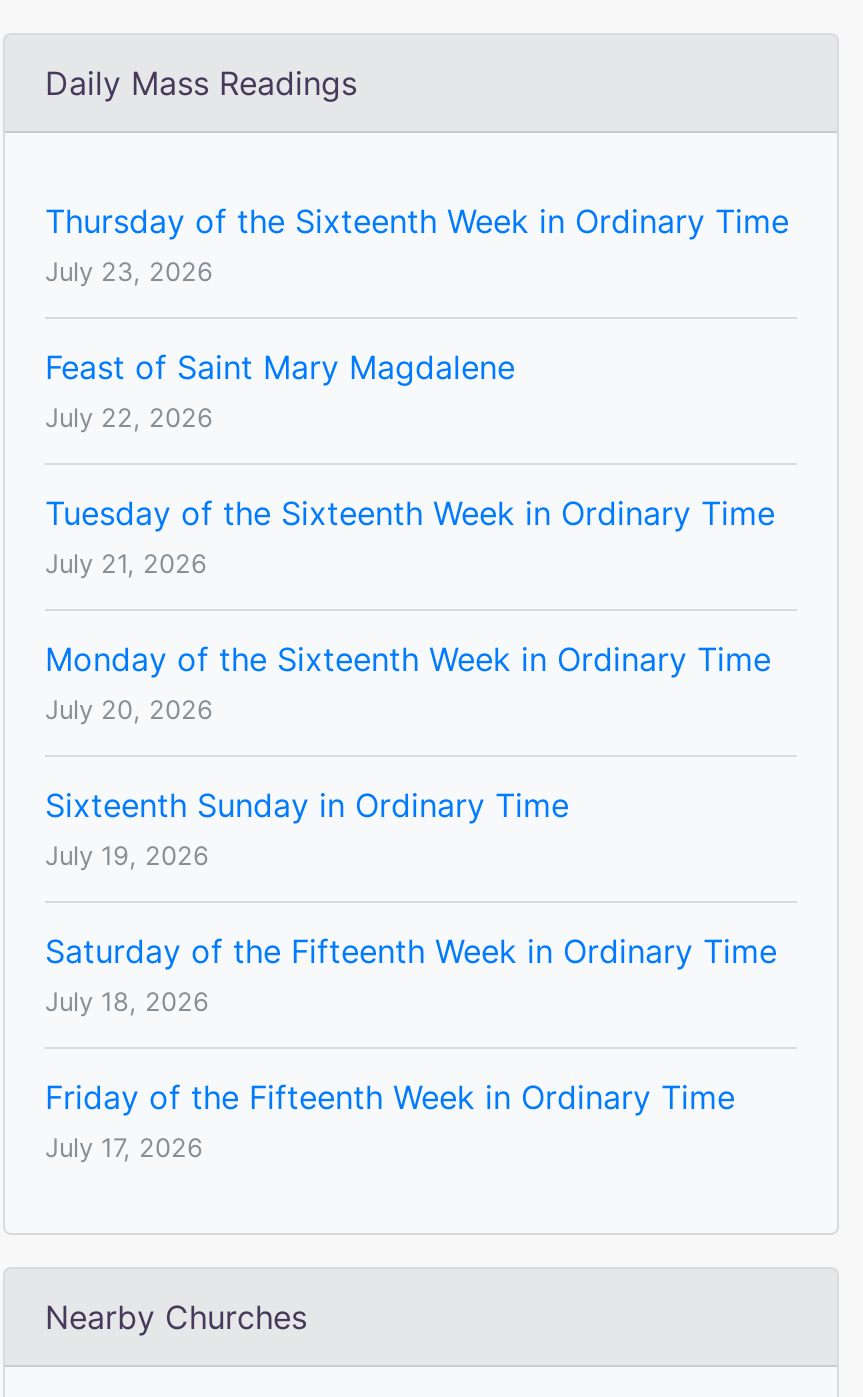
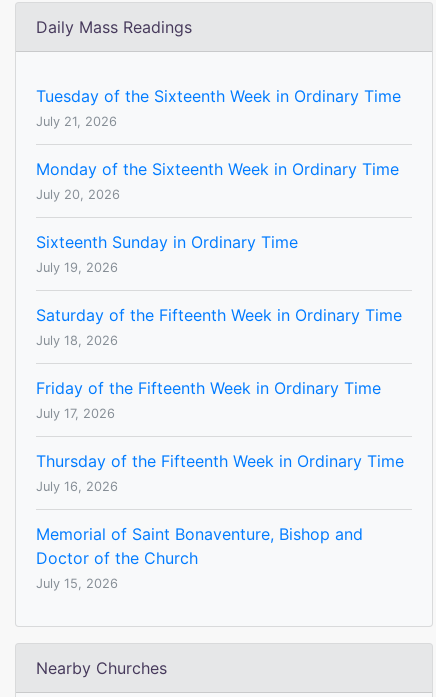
[45,201,789,433] Thursday of the Sixteenth Week in Ordinary Time | July 23, 2026 | Feast of Saint Mary Magdalene | July 22, 2026 -> none
moved [45,493,777,1163] -> [36,86,402,421]: Tuesday of the Sixteenth Week in Ordinary Time | July 21, 2026 | Monday of the Sixteenth Week in Ordinary Time | ... | Friday of the Fifteenth Week in Ordinary Time | July 17, 2026
none -> [36,451,404,591] Thursday of the Fifteenth Week in Ordinary Time | July 16, 2026 | Memorial of Saint Bonaventure, Bishop and | Doctor of the Church | July 15, 2026

